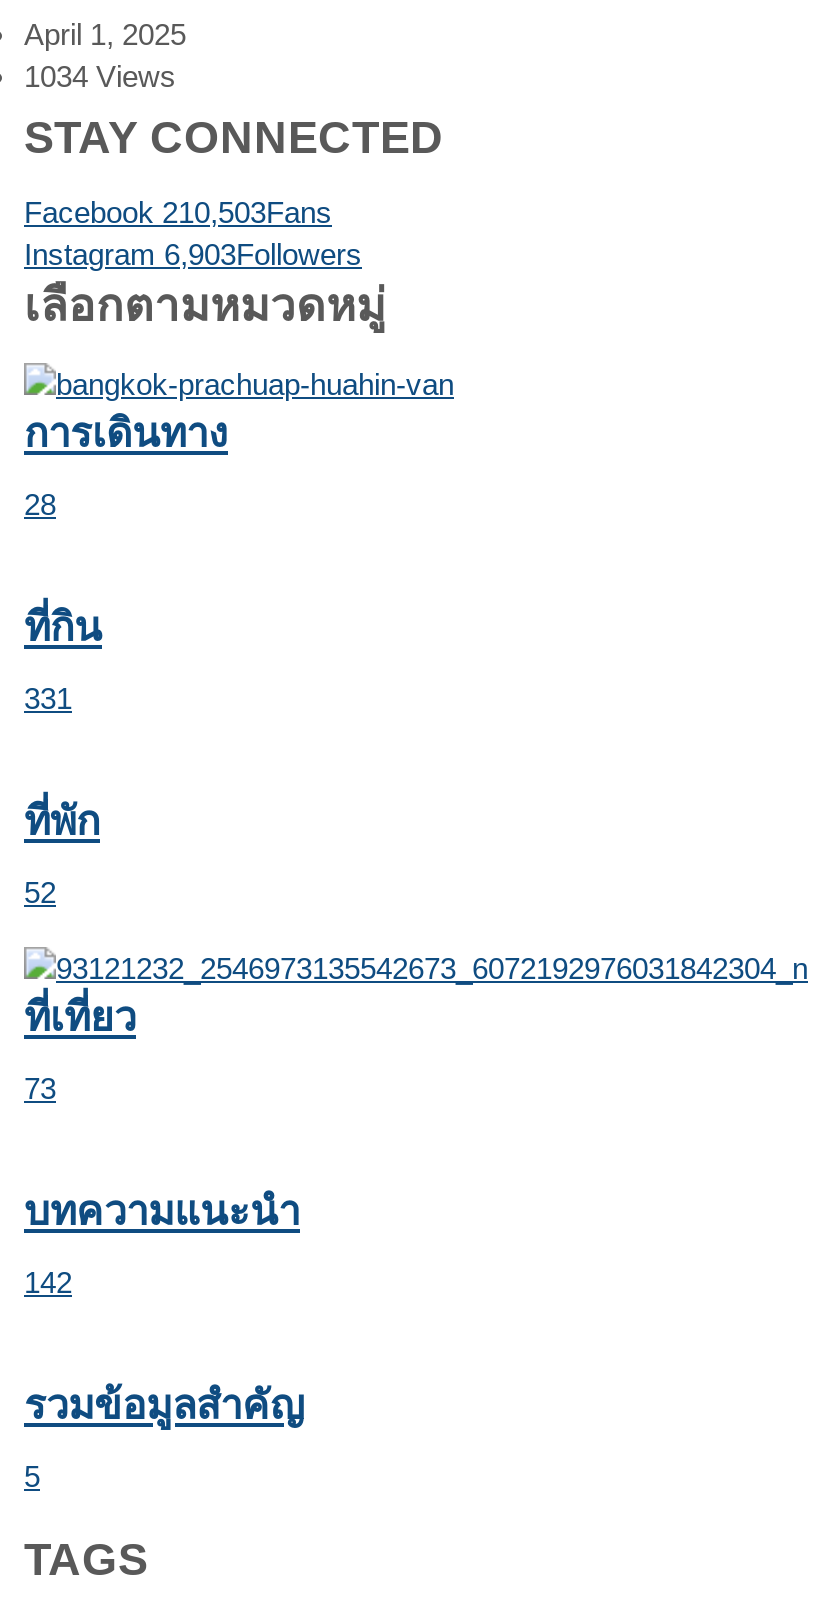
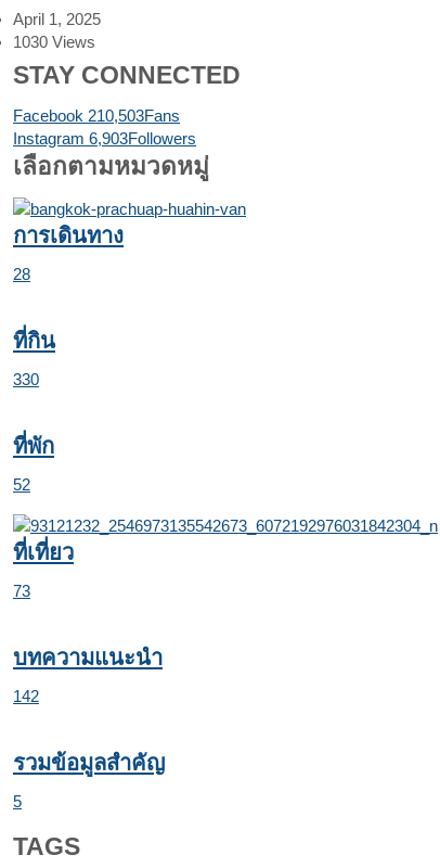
[24,59,176,93] 1034 Views -> [13,33,95,51] 1030 Views
[24,680,72,714] 331 -> [13,370,39,388] 330

